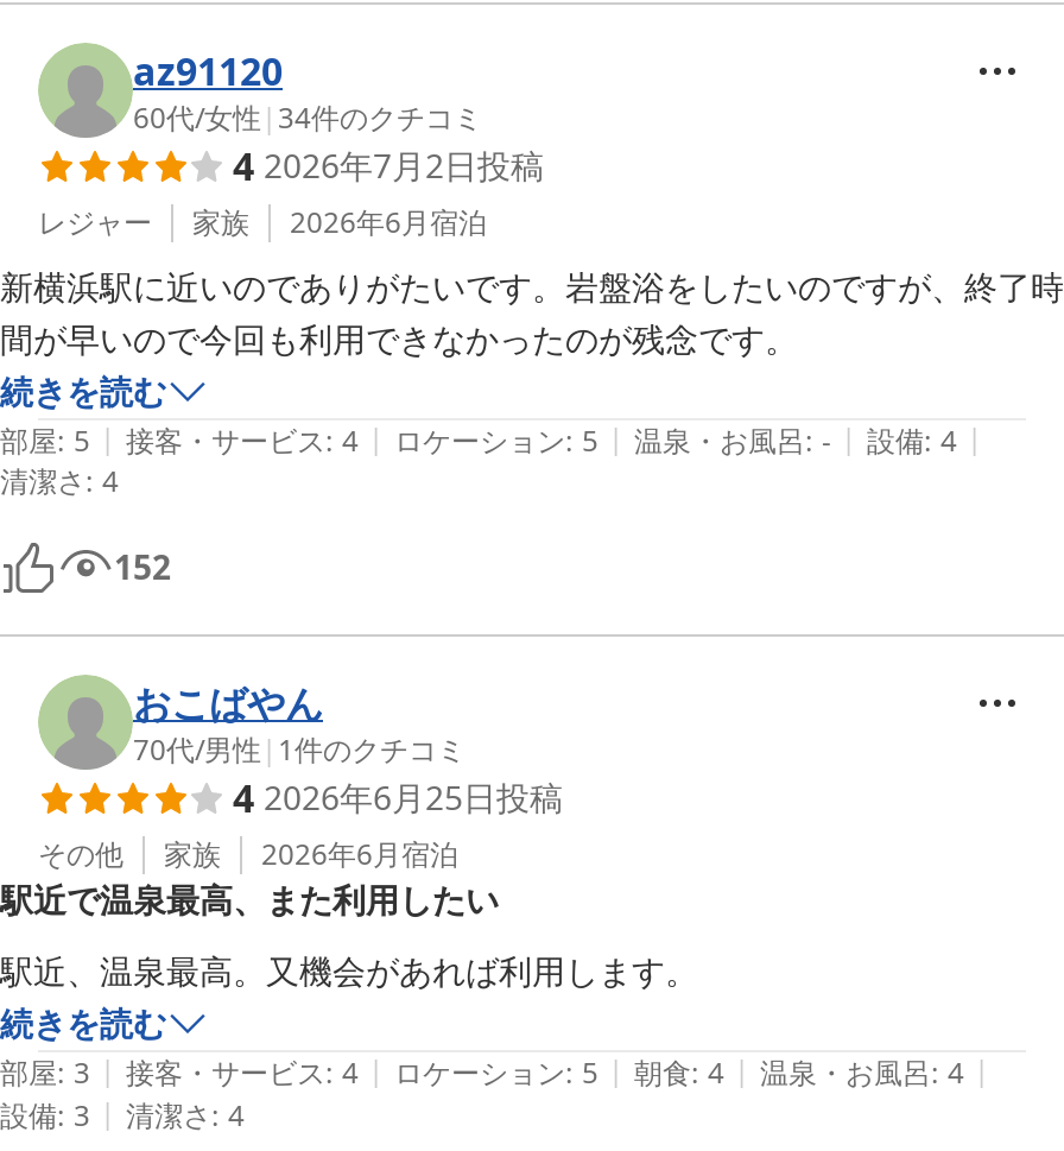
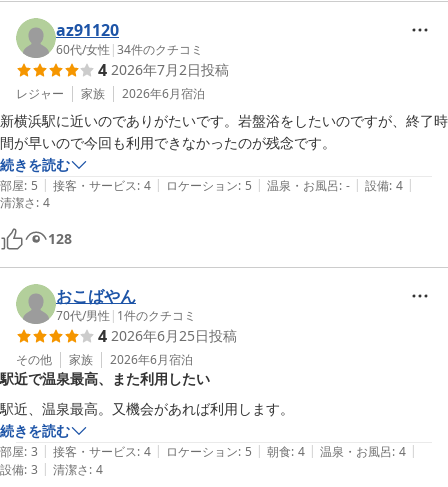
[114,544,171,589] 152 -> [48,229,72,248] 128

